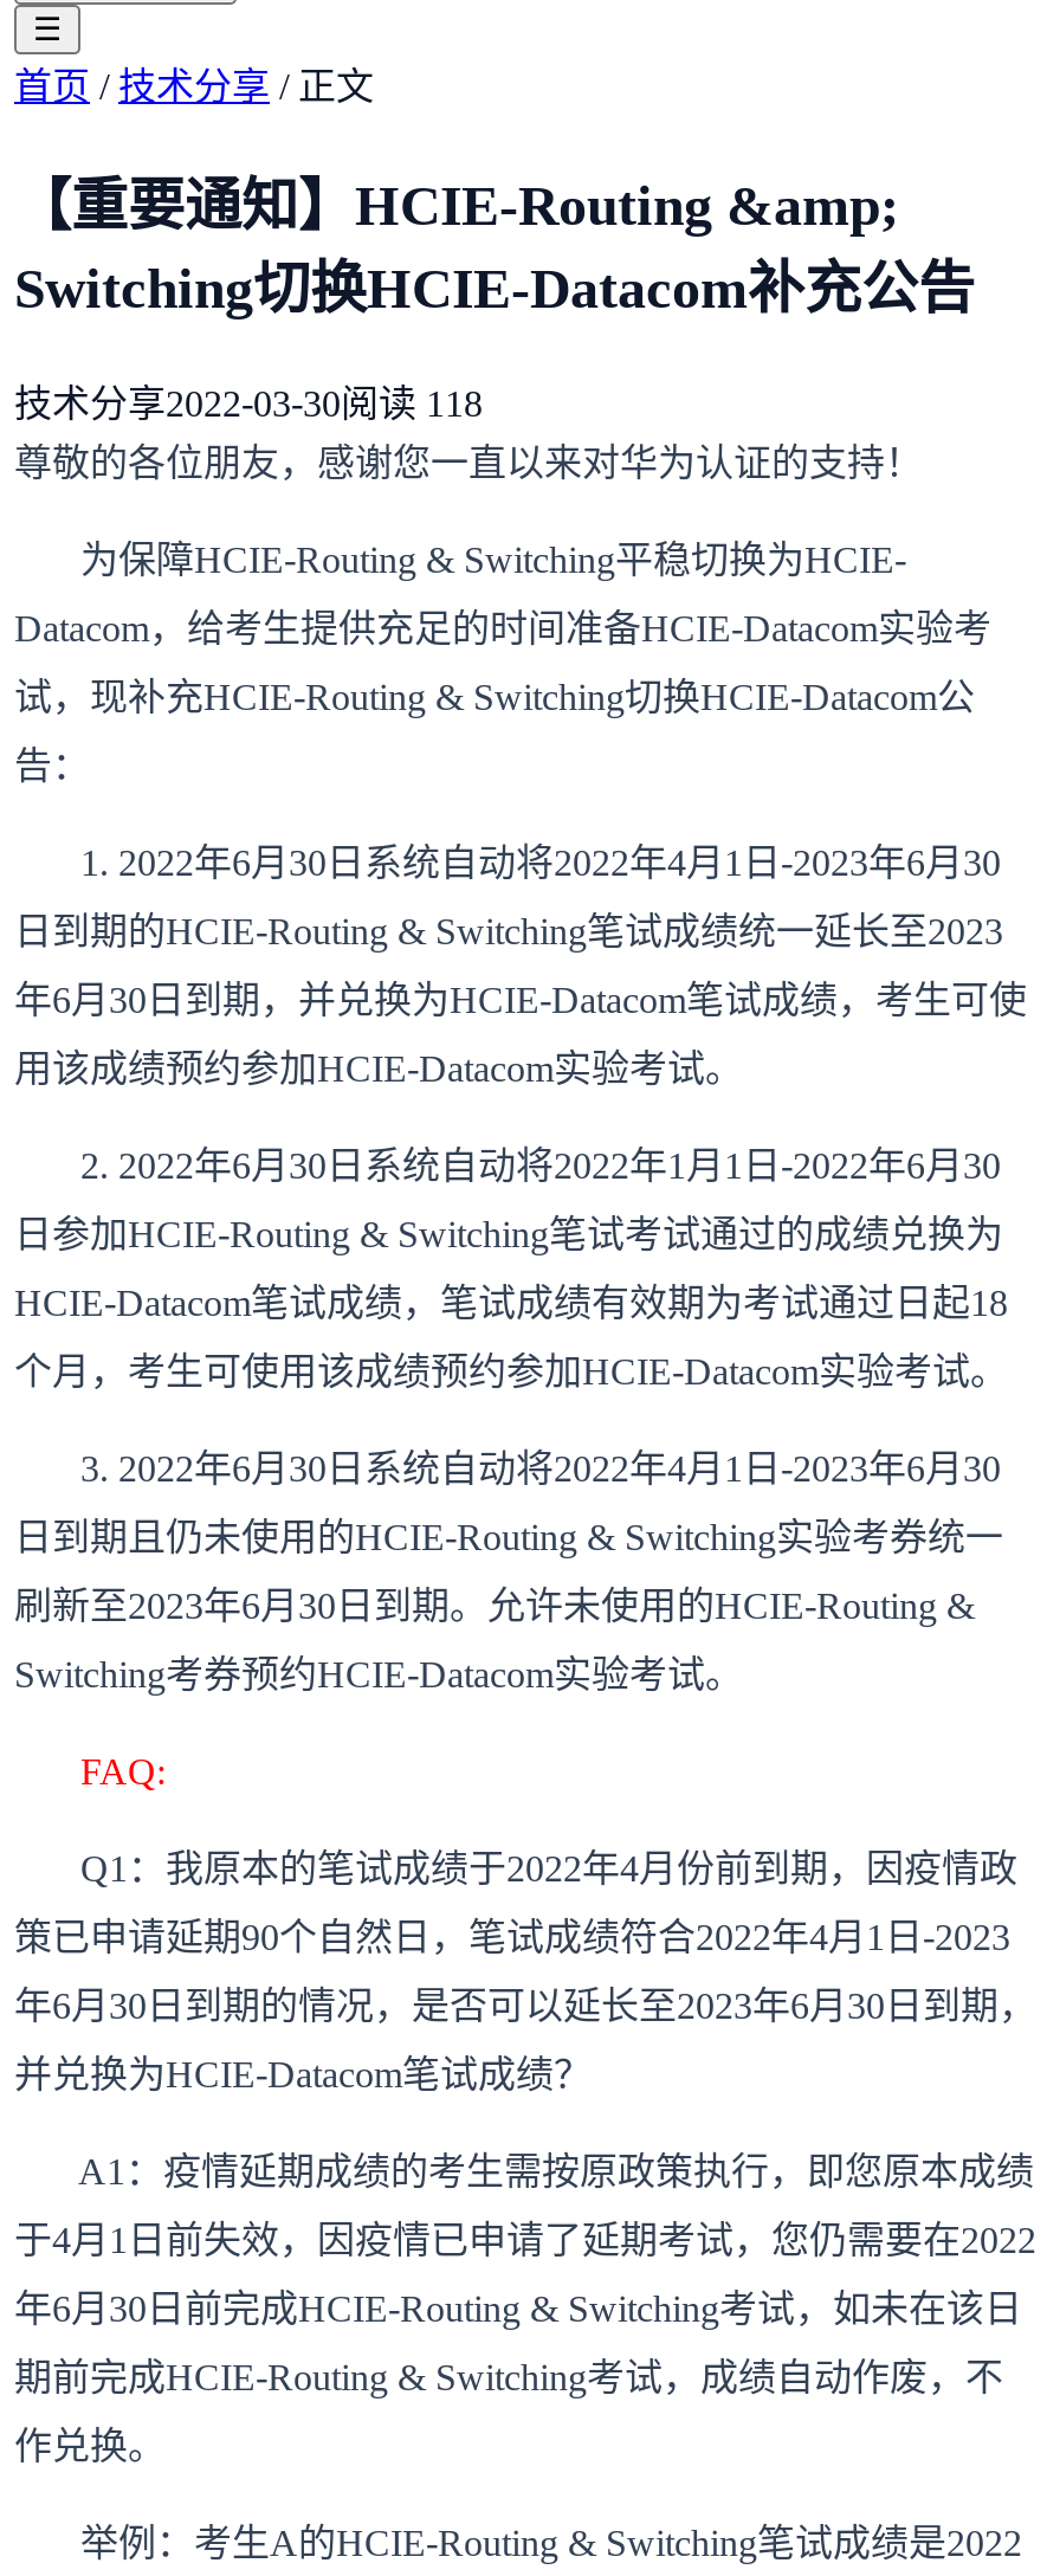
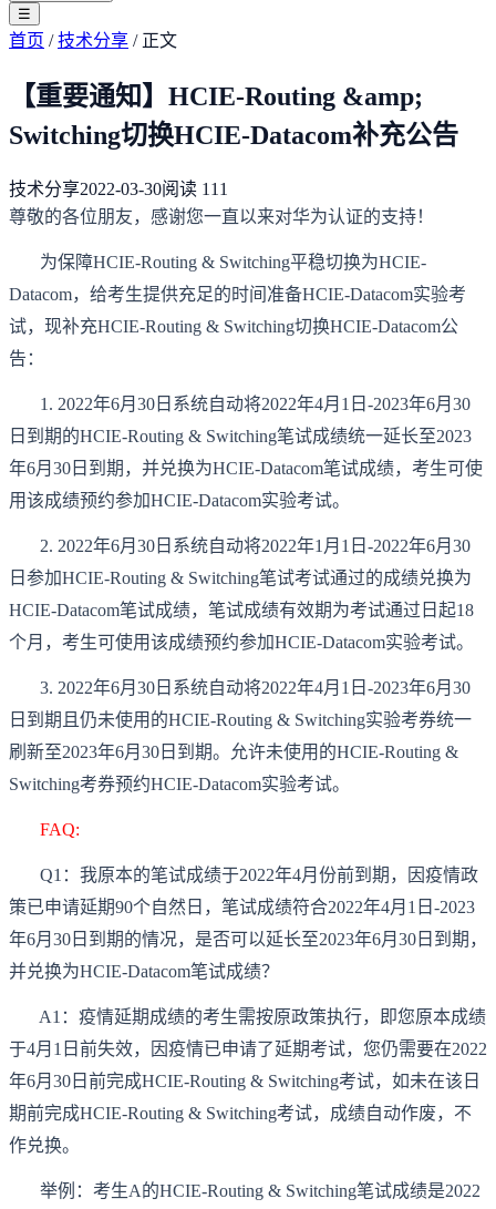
[14,383,483,423] 技术分享2022-03-30阅读118 -> [9,179,228,198] 技术分享2022-03-30阅读111

